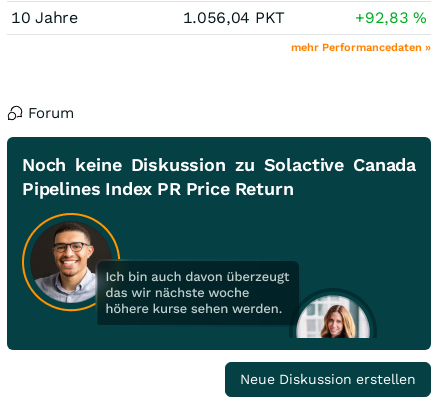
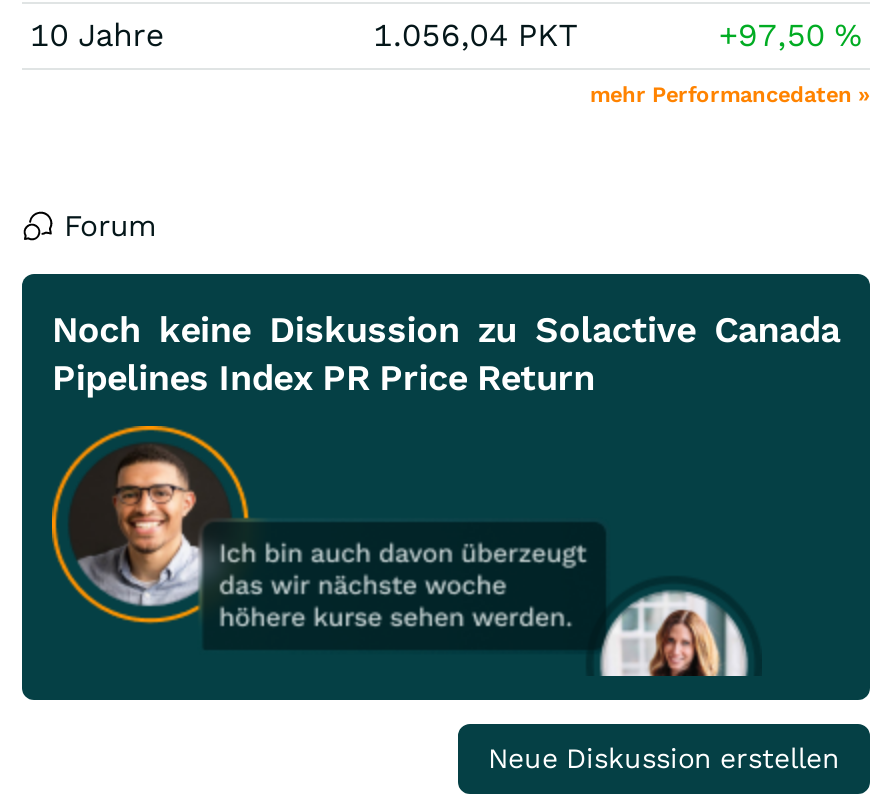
[355,8,427,27] +92,83% -> [719,16,862,54] +97,50%

